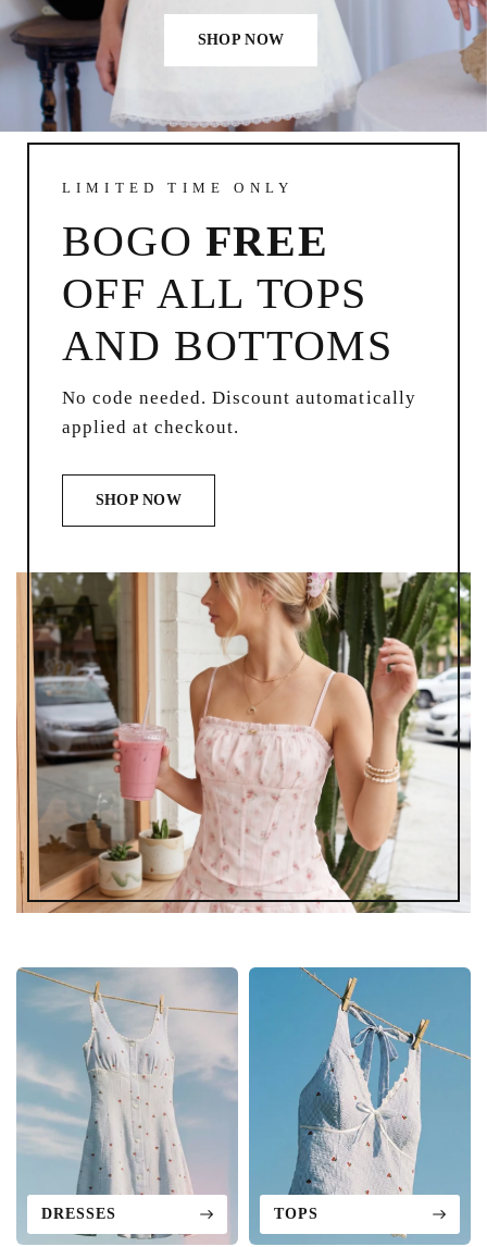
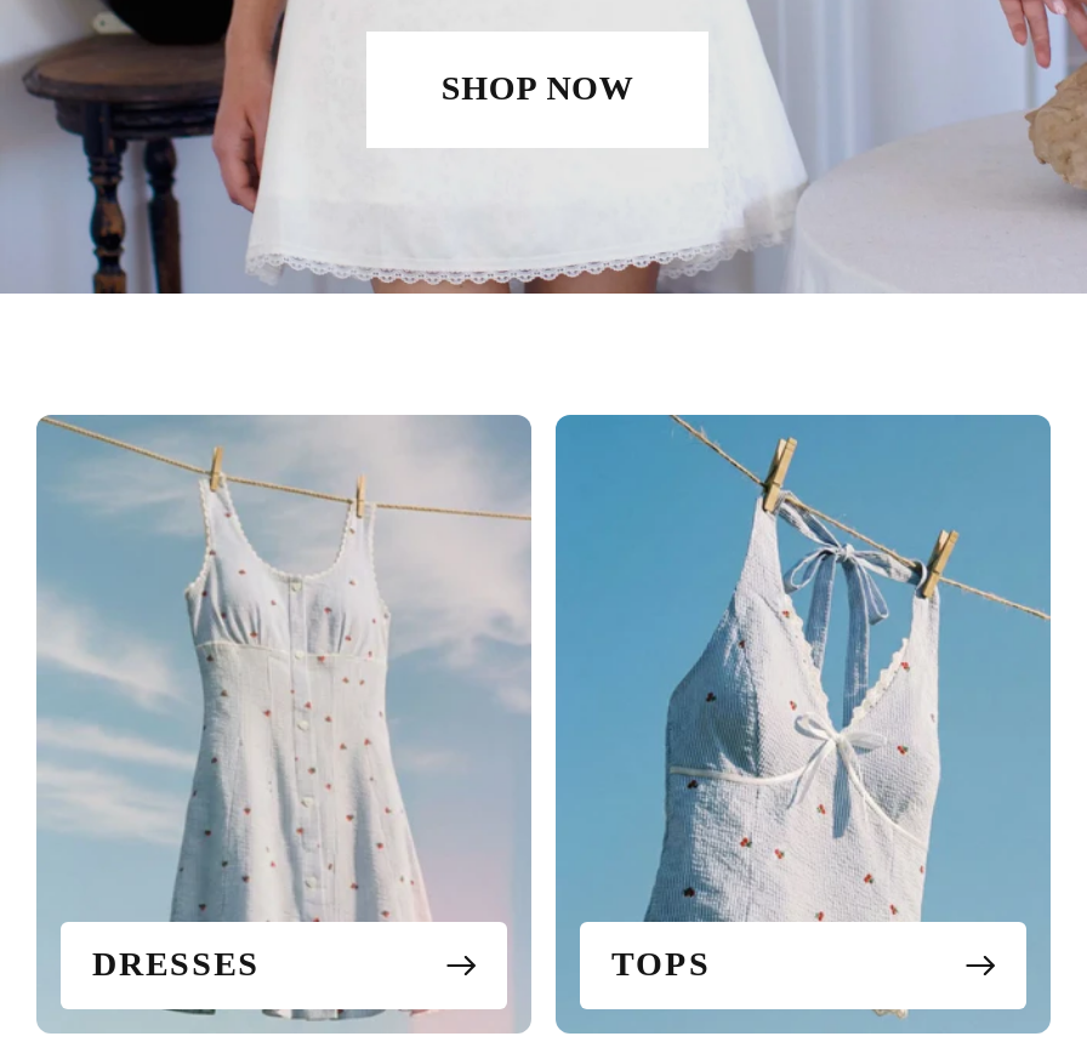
[15,141,472,914] [image] | LIMITED TIME ONLY | BOGO FREE | OFF ALL TOPS | AND BOTTOMS | No code needed. Discount automatically | applied at checkout. -> none
[95,492,182,508] SHOP NOW -> none

